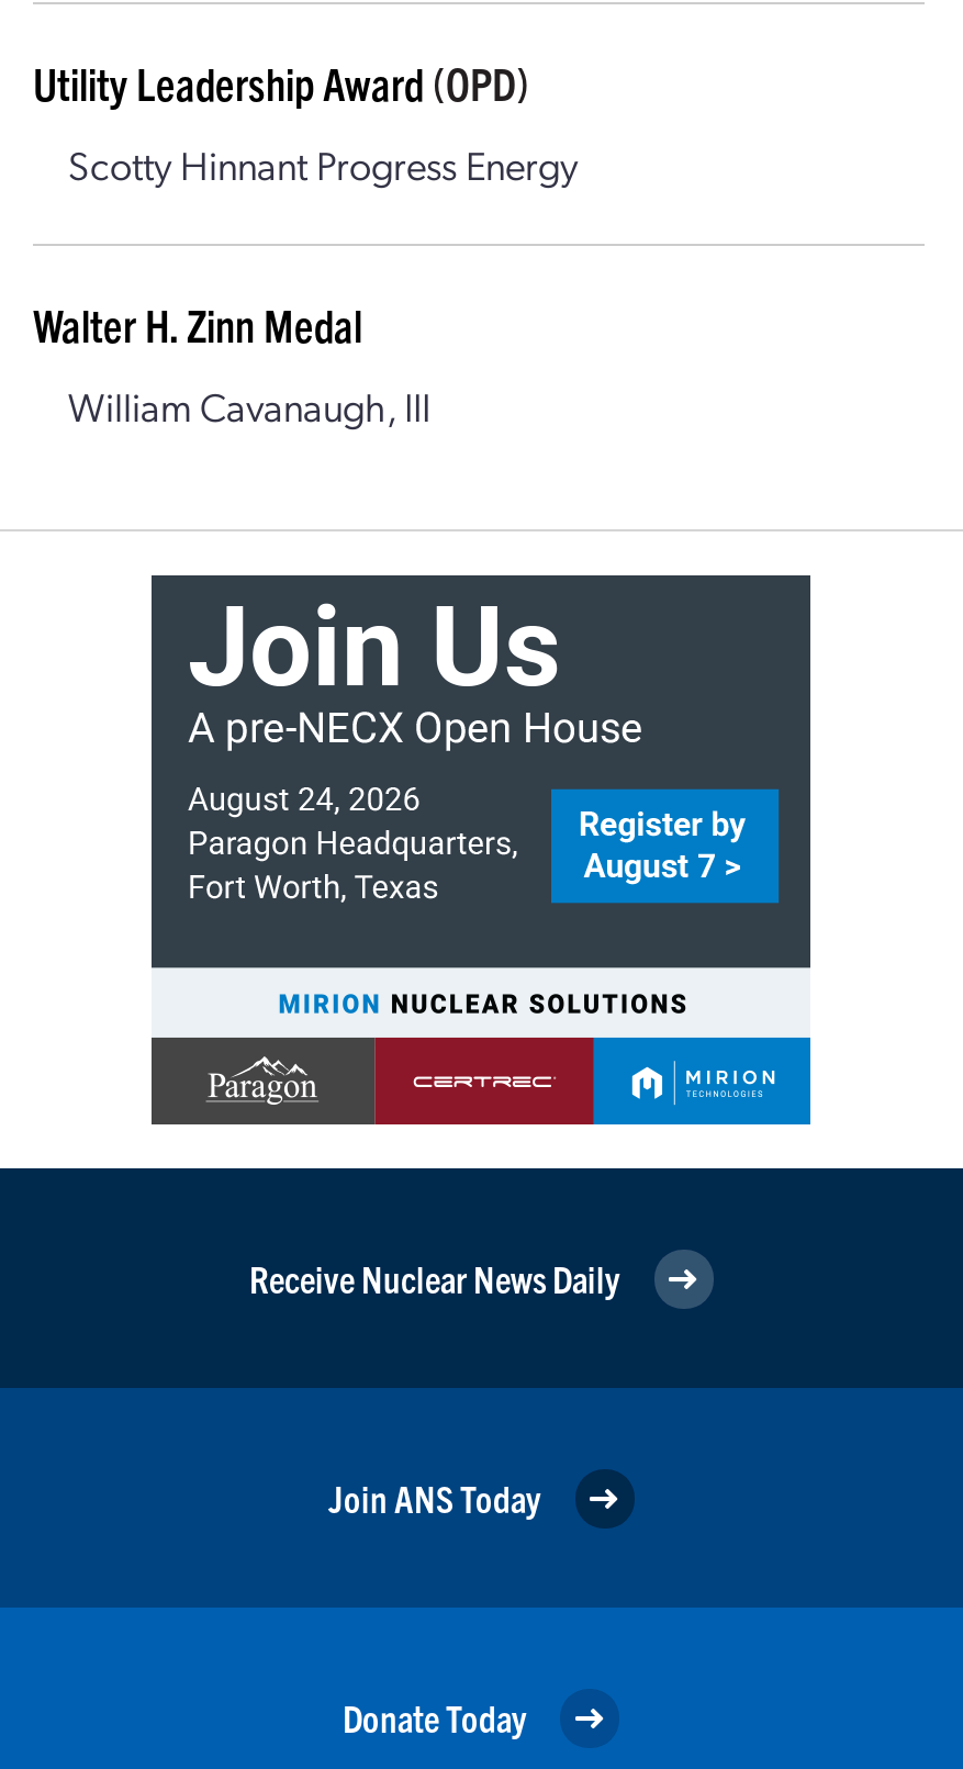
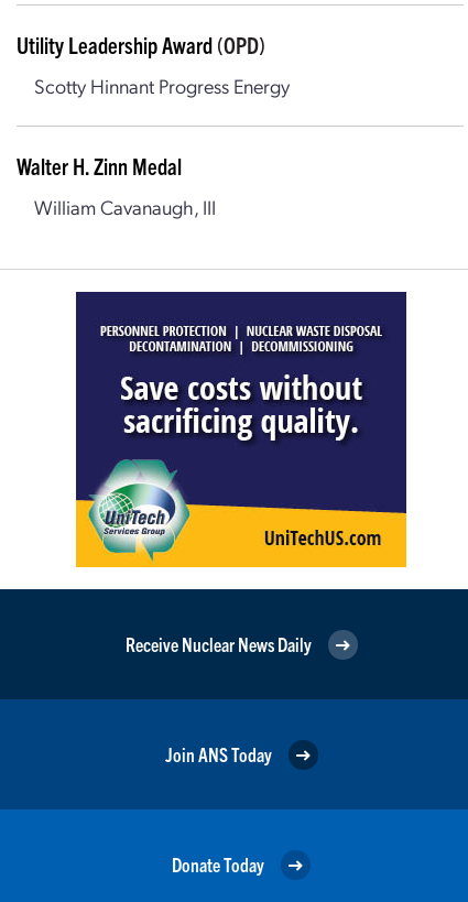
[149,582,813,1127] [image] -> [75,294,407,568] [image]

